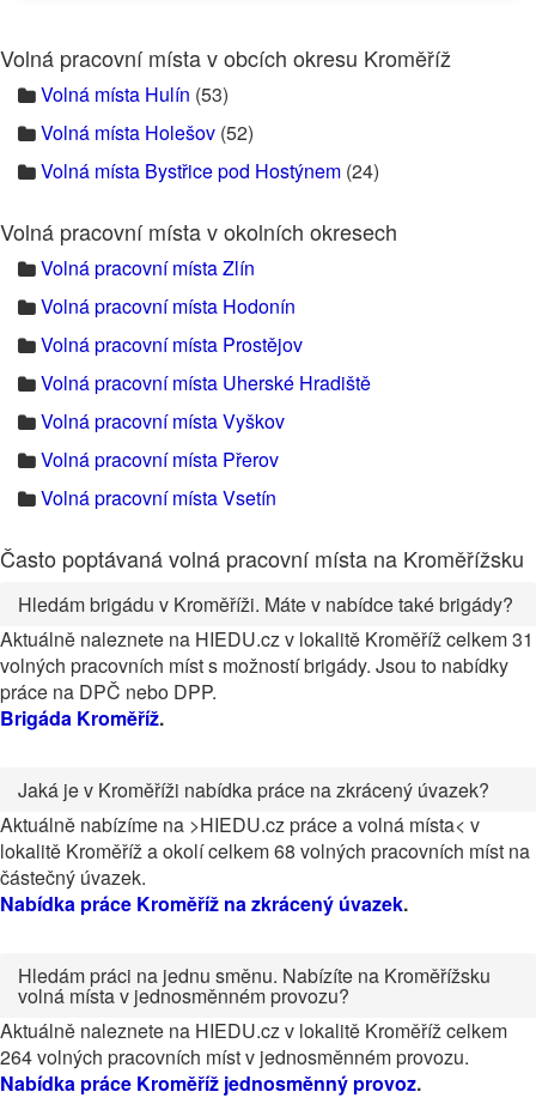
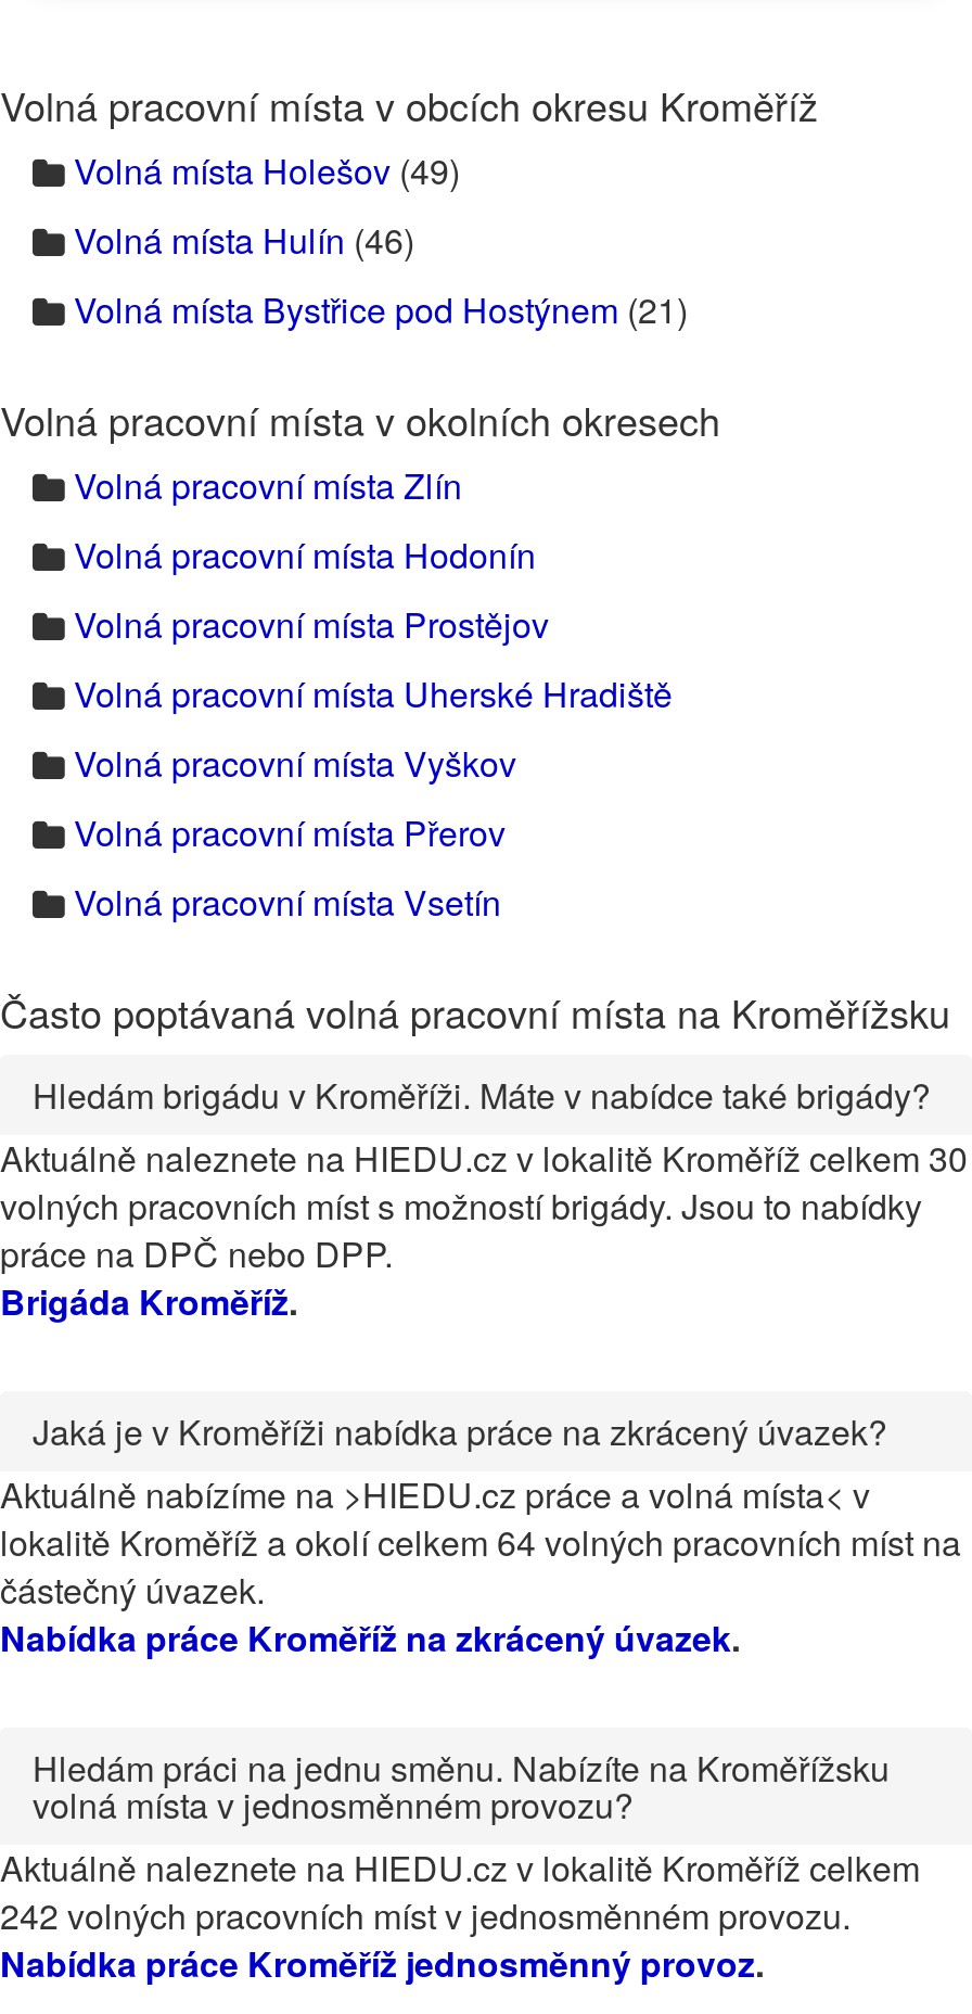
[41,80,229,108] Volná místa Hulín (53) -> [74,145,460,195] Volná místa Holešov (49)
[41,119,254,146] Volná místa Holešov (52) -> [74,215,414,265] Volná místa Hulín (46)
[41,157,379,184] Volná místa Bystřice pod Hostýnem (24) -> [74,284,688,334] Volná místa Bystřice pod Hostýnem (21)
[0,625,534,653] Aktuálně naleznete na HIEDU.cz v lokalitě Kroměříž celkem 31 -> [0,1133,968,1183] Aktuálně naleznete na HIEDU.cz v lokalitě Kroměříž celkem 30
[0,837,530,865] lokalitě Kroměříž a okolí celkem 68 volných pracovních míst na -> [0,1517,961,1567] lokalitě Kroměříž a okolí celkem 64 volných pracovních míst na
[0,1043,469,1070] 264 volných pracovních míst v jednosměnném provozu. -> [0,1890,850,1940] 242 volných pracovních míst v jednosměnném provozu.

